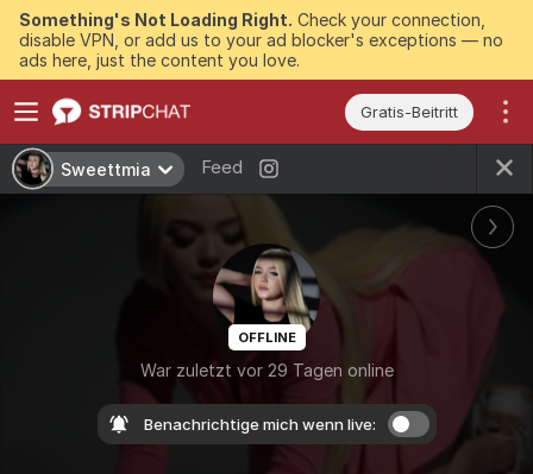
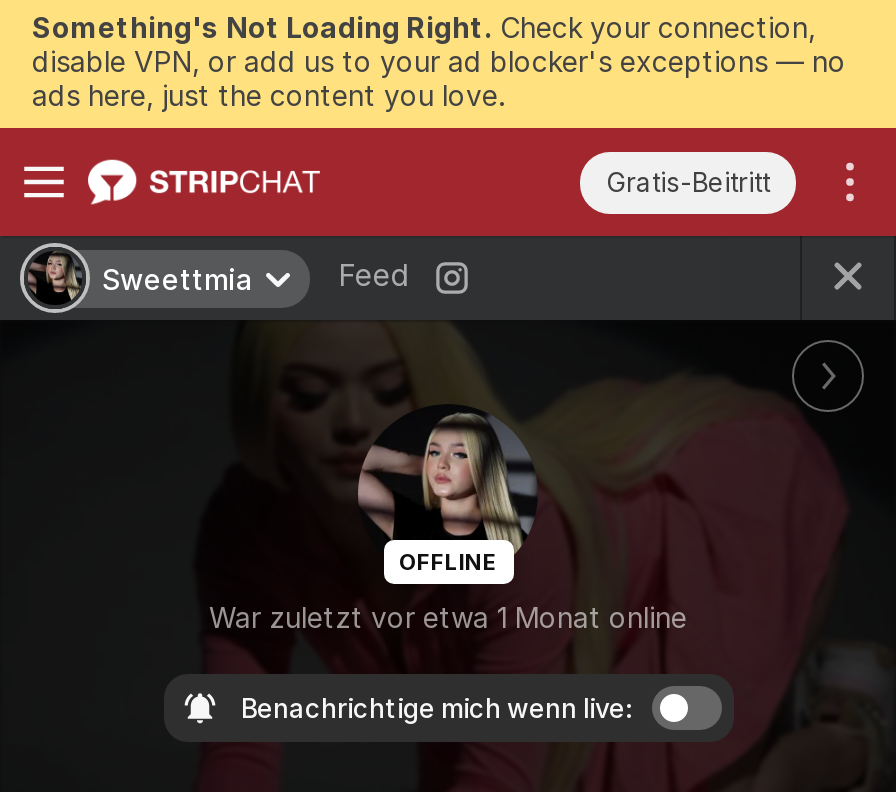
[140,359,393,380] War zuletzt vor 29 Tagen online -> [209,599,687,633] War zuletzt vor etwa 1 Monat online

